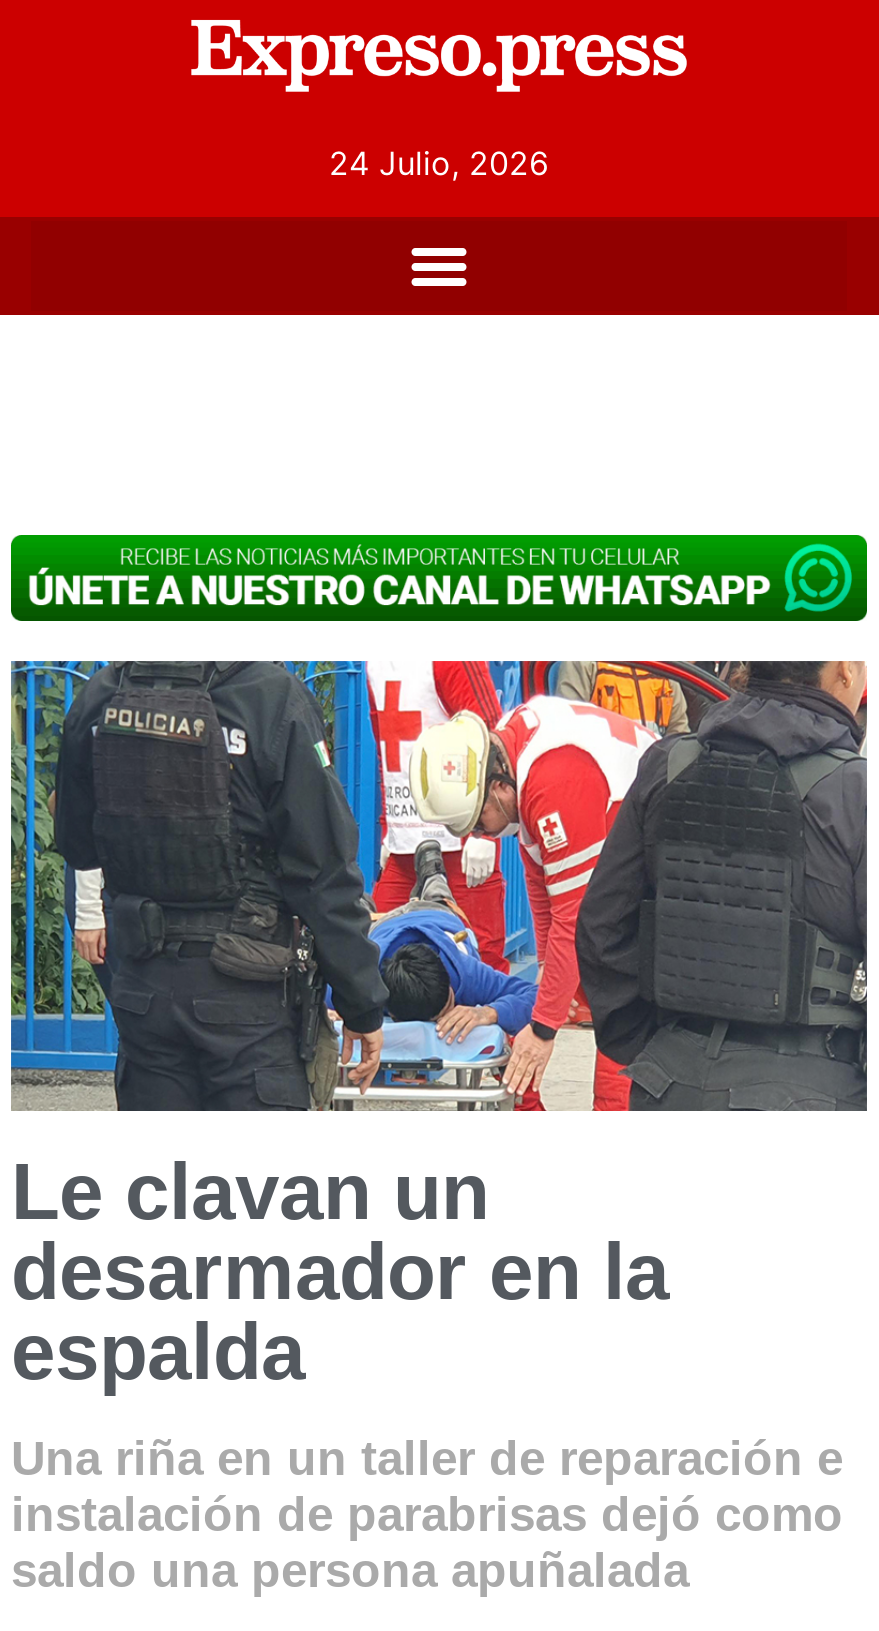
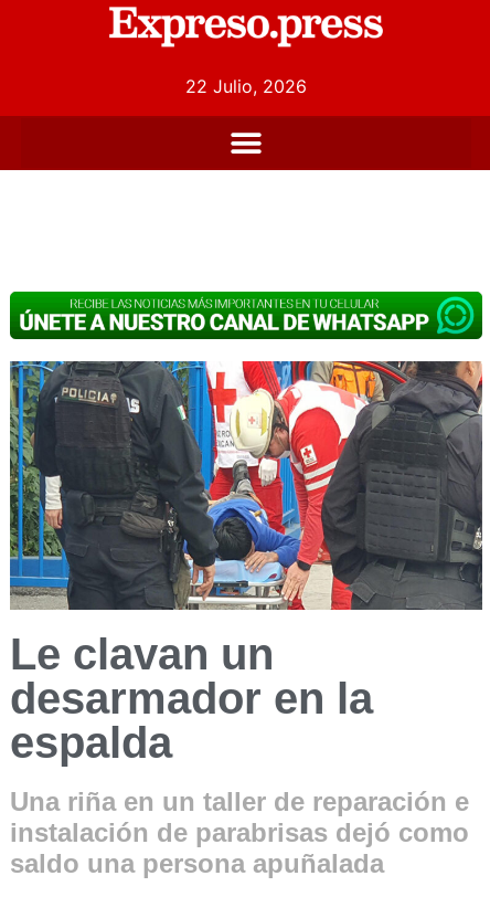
[329,144,549,184] 24 Julio, 2026 -> [185,75,307,98] 22 Julio, 2026

